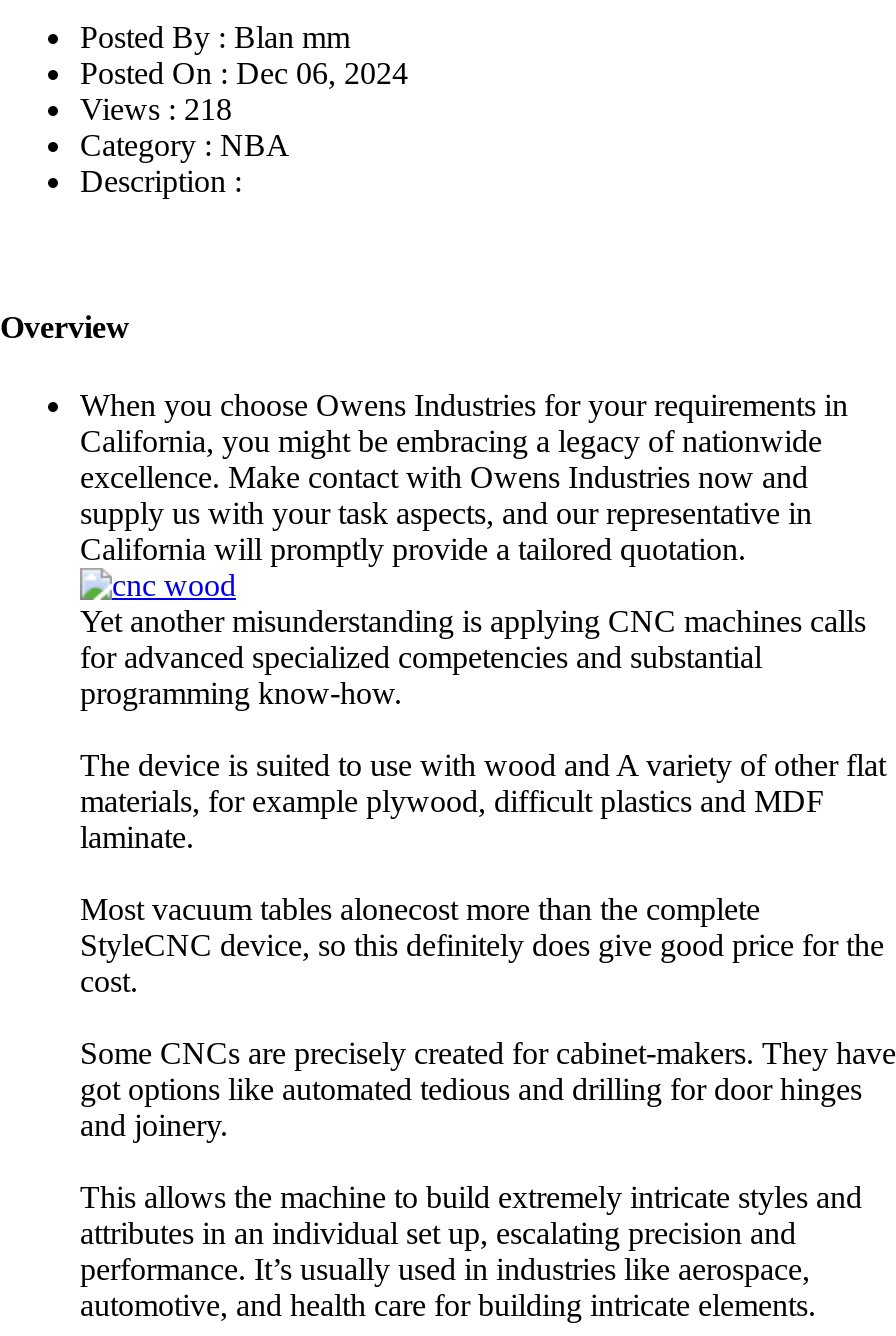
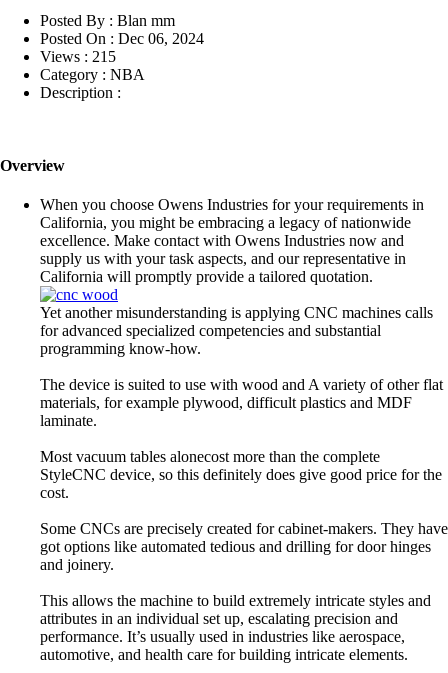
[80,91,232,125] Views : 218 -> [40,47,116,64] Views : 215

